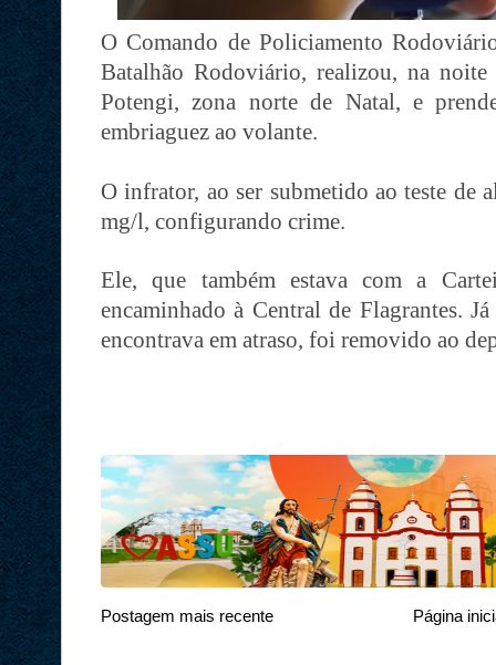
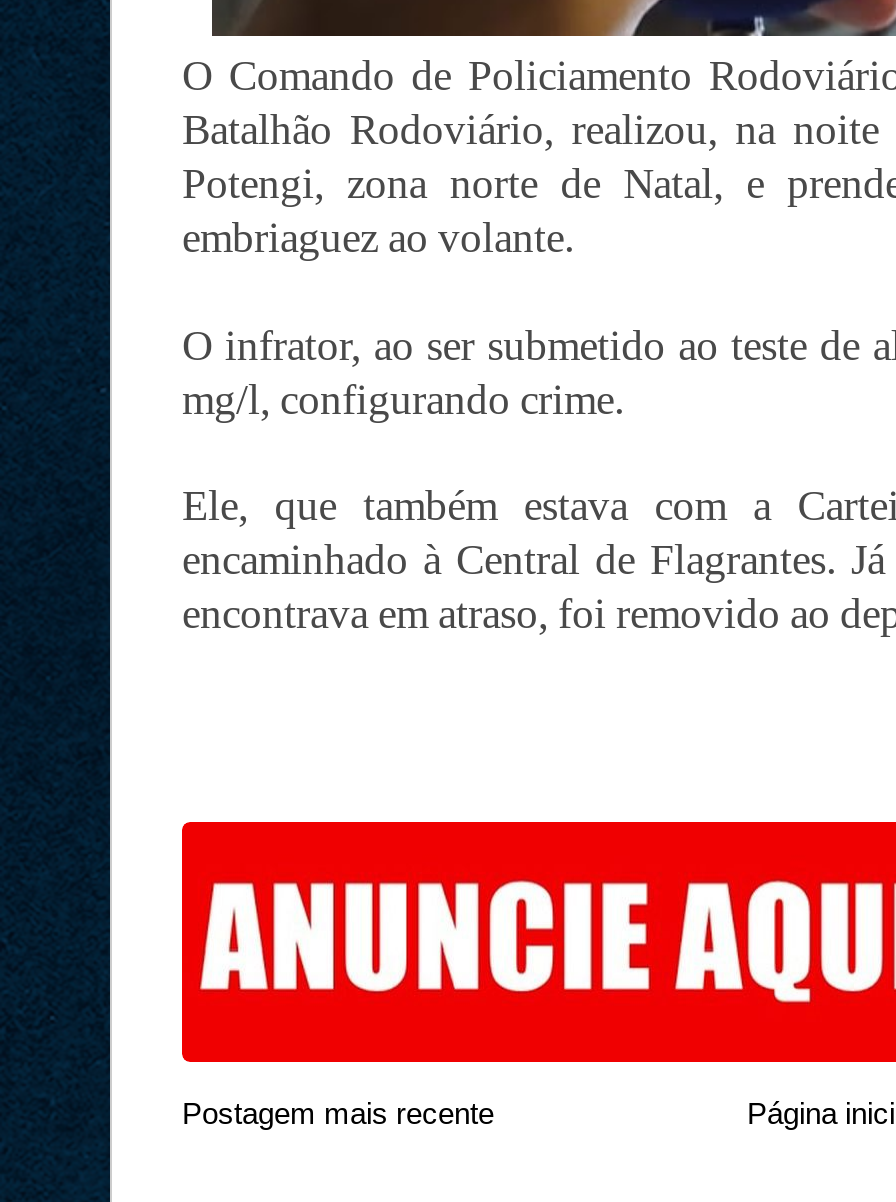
[100,454,493,589] [image] -> [180,820,890,1064] [image]

